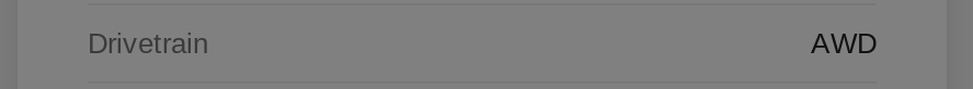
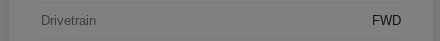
[811,28,877,60] AWD -> [372,13,401,28] FWD

